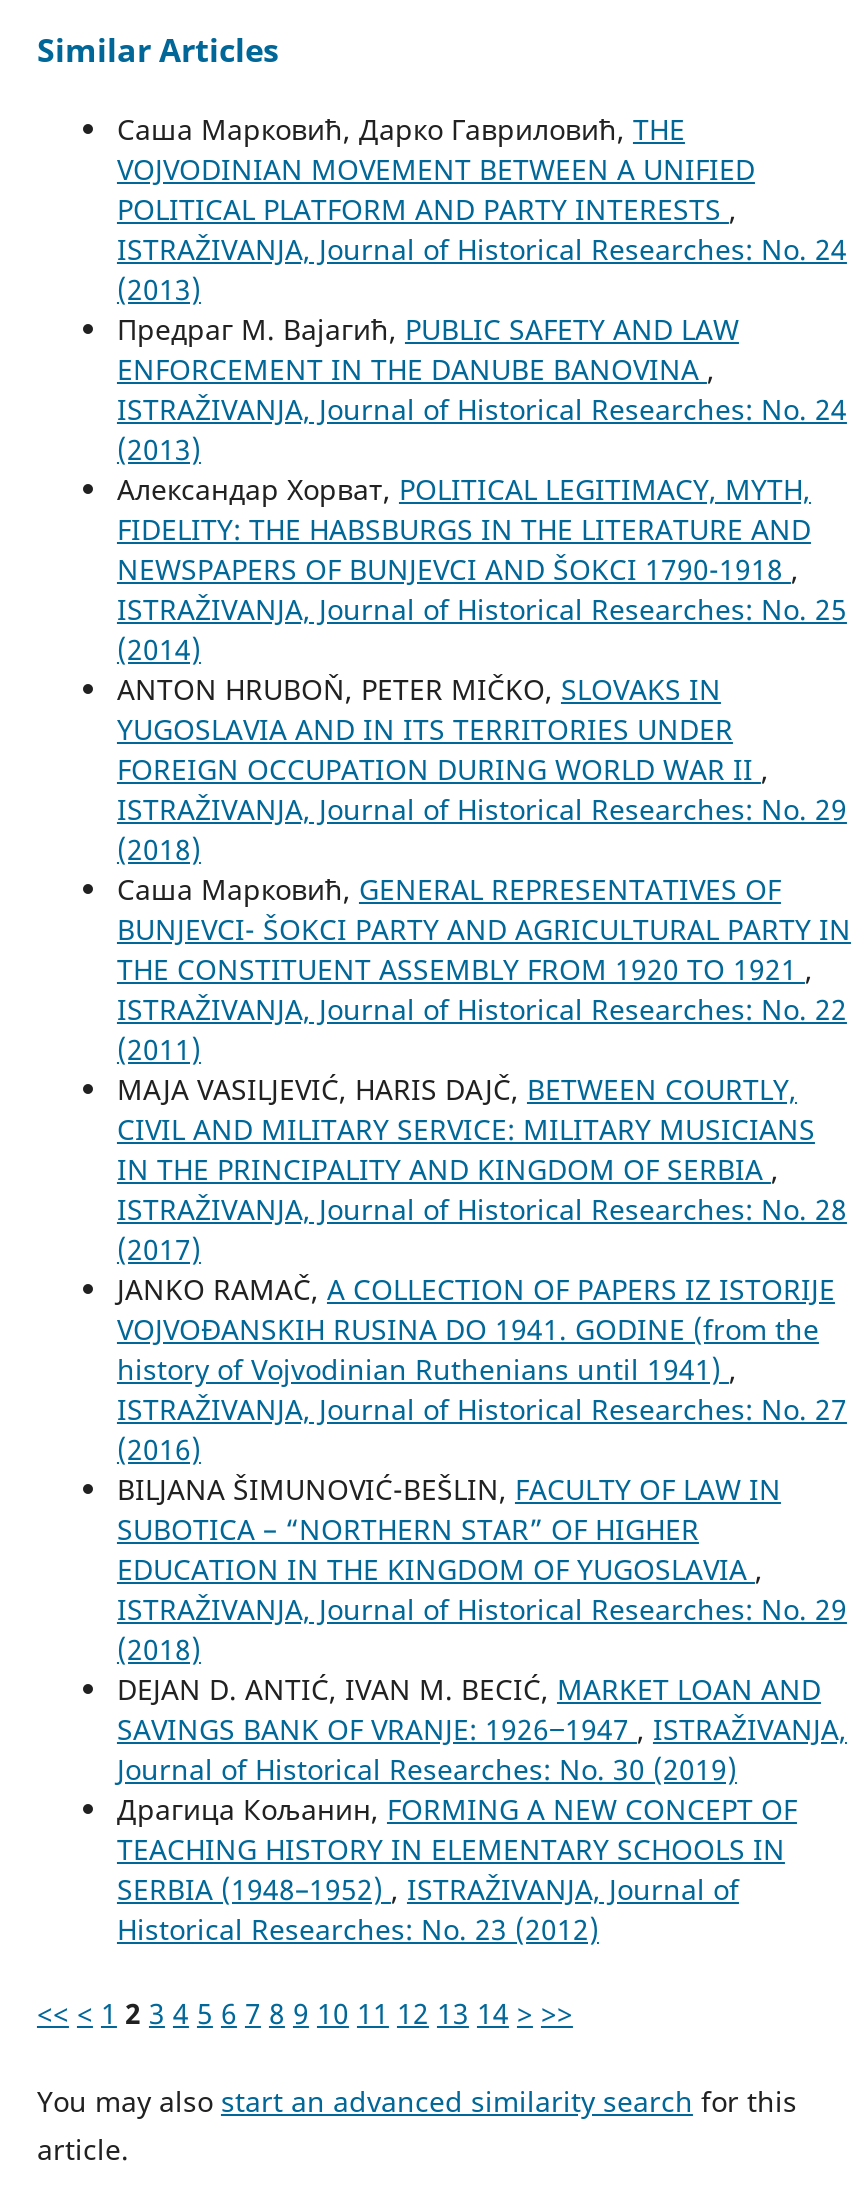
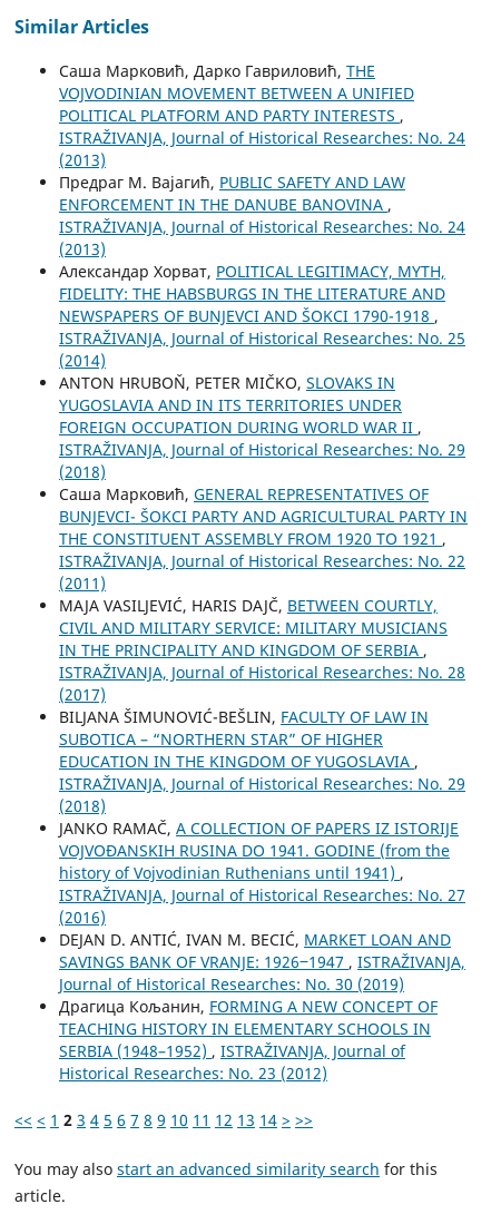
moved [117,1270,847,1468] -> [59,818,465,928]: JANKO RAMAČ, A COLLECTION OF PAPERS IZ ISTORIJE | VOJVOĐANSKIH RUSINA DO 1941. GODINE (from the | history of Vojvodinian Ruthenians until 1941), | ISTRAŽIVANJA, Јournal of Historical Researches: No. 27 | (2016)
moved [117,1470,847,1668] -> [59,706,465,816]: BILЈANA ŠIMUNOVIĆ-BEŠLIN, FACULTY OF LAW IN | SUBOTICA – “NORTHERN STAR” OF HIGHER | EDUCATION IN THE KINGDOM OF YUGOSLAVIA, | ISTRAŽIVANJA, Јournal of Historical Researches: No. 29 | (2018)

